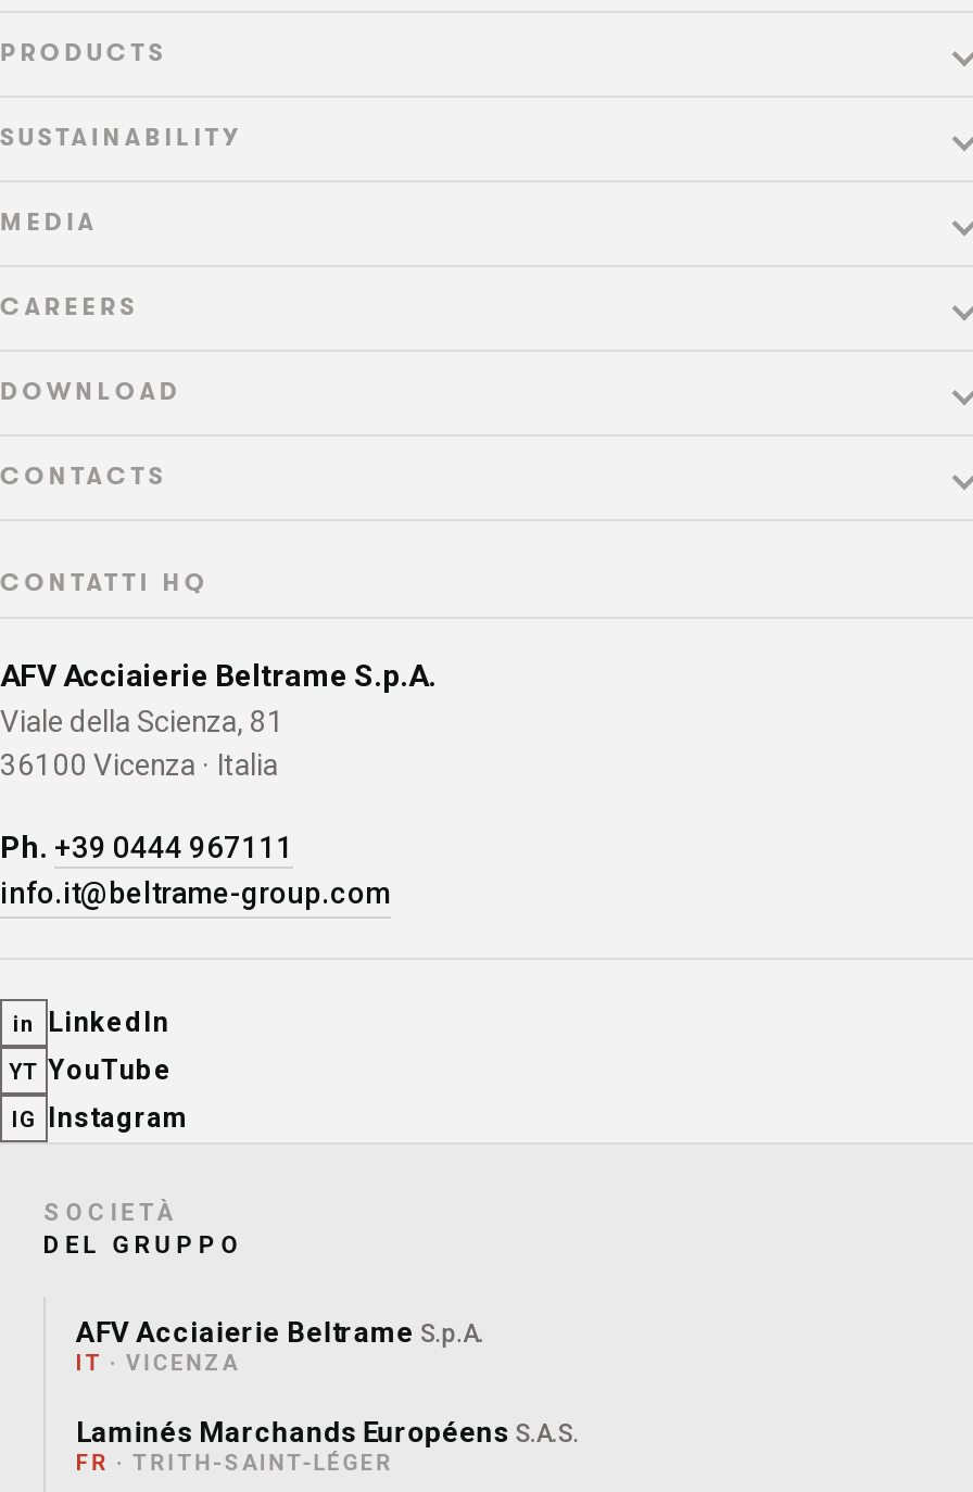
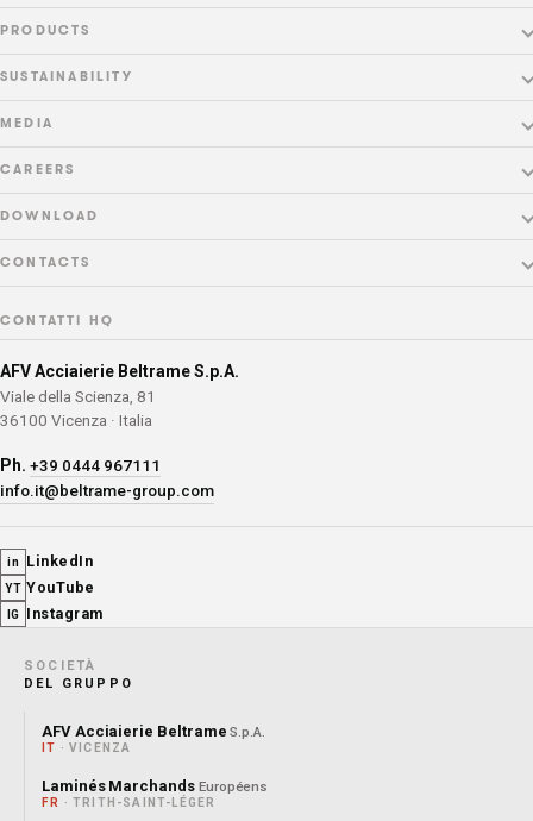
[76,1415,579,1447] Laminés Marchands Européens S.A.S. -> [42,776,268,794] Laminés Marchands Européens

